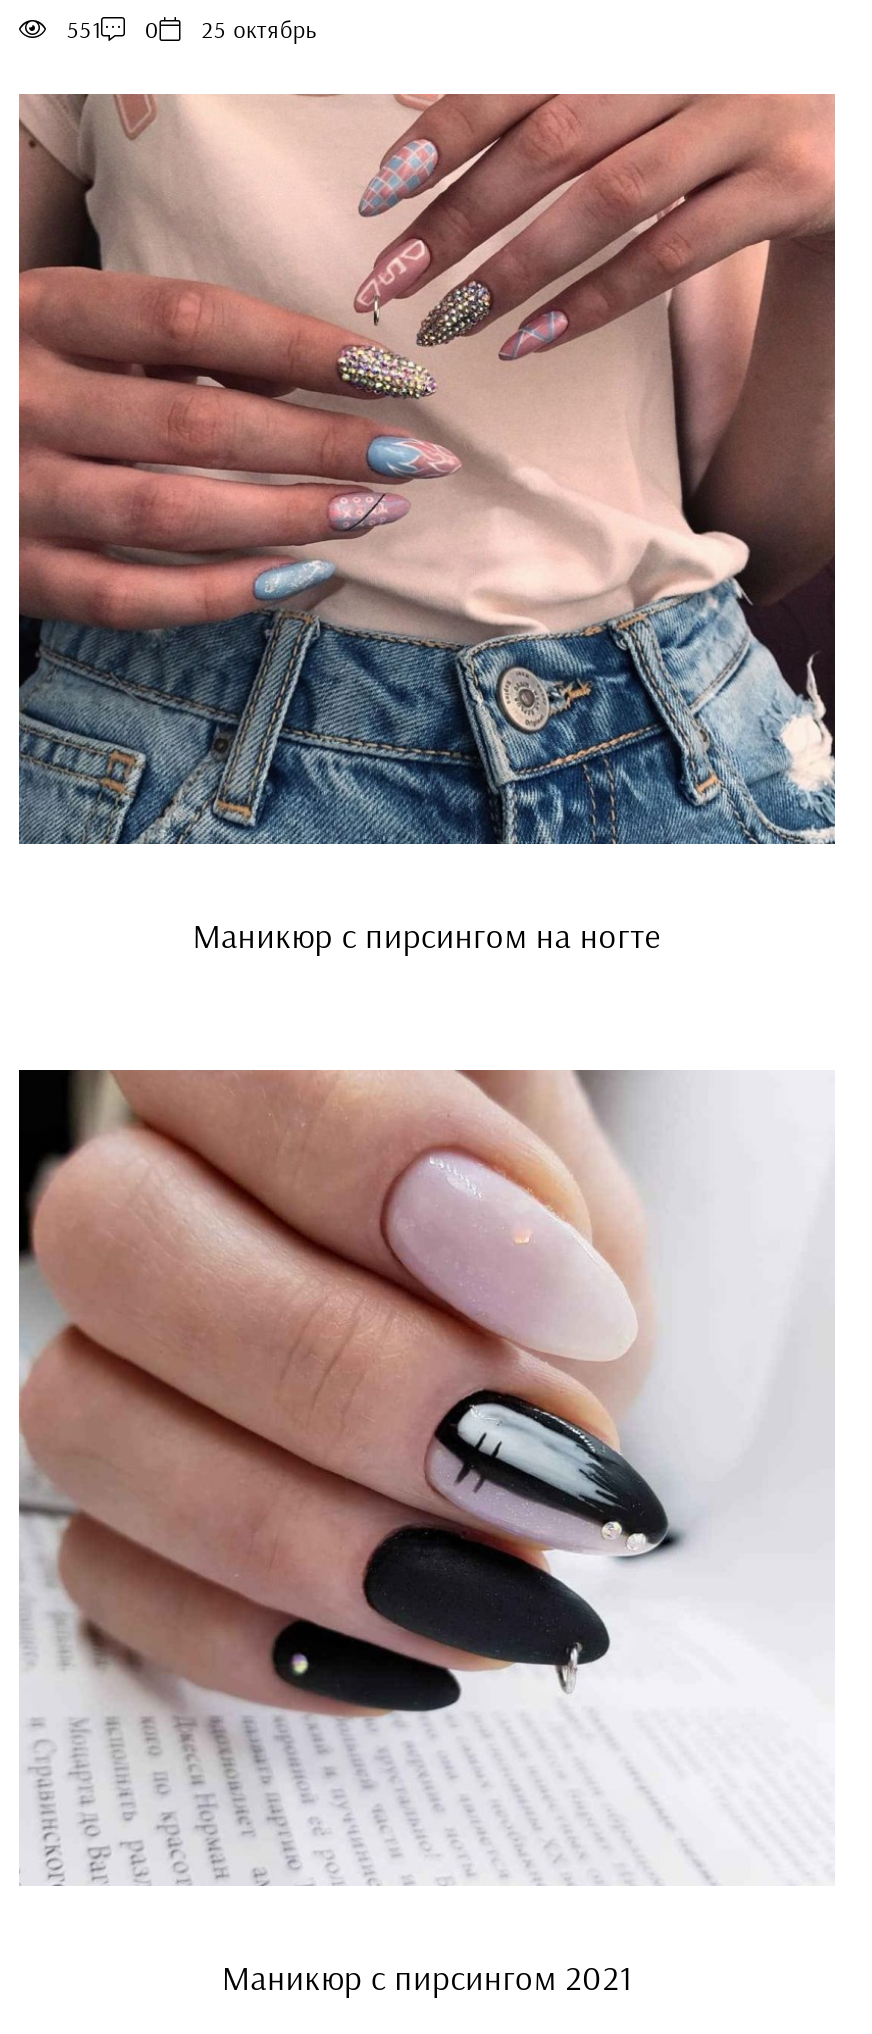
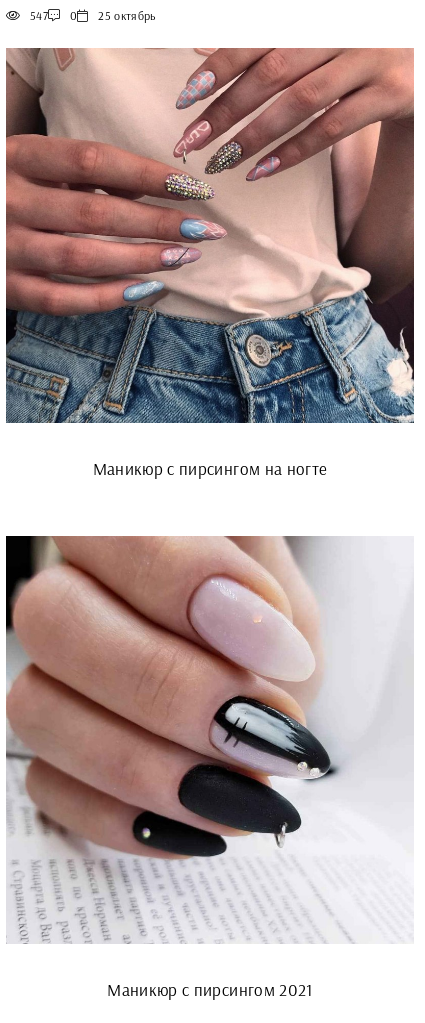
[67,14,316,44] 551 0 25 октябрь -> [30,8,156,23] 547 0 25 октябрь

